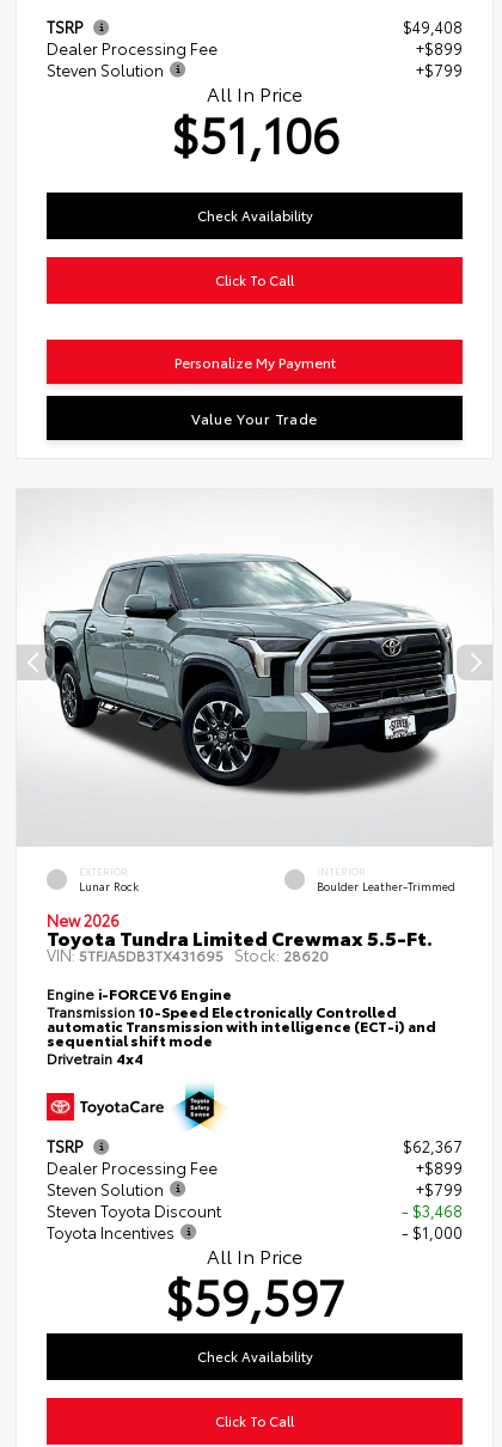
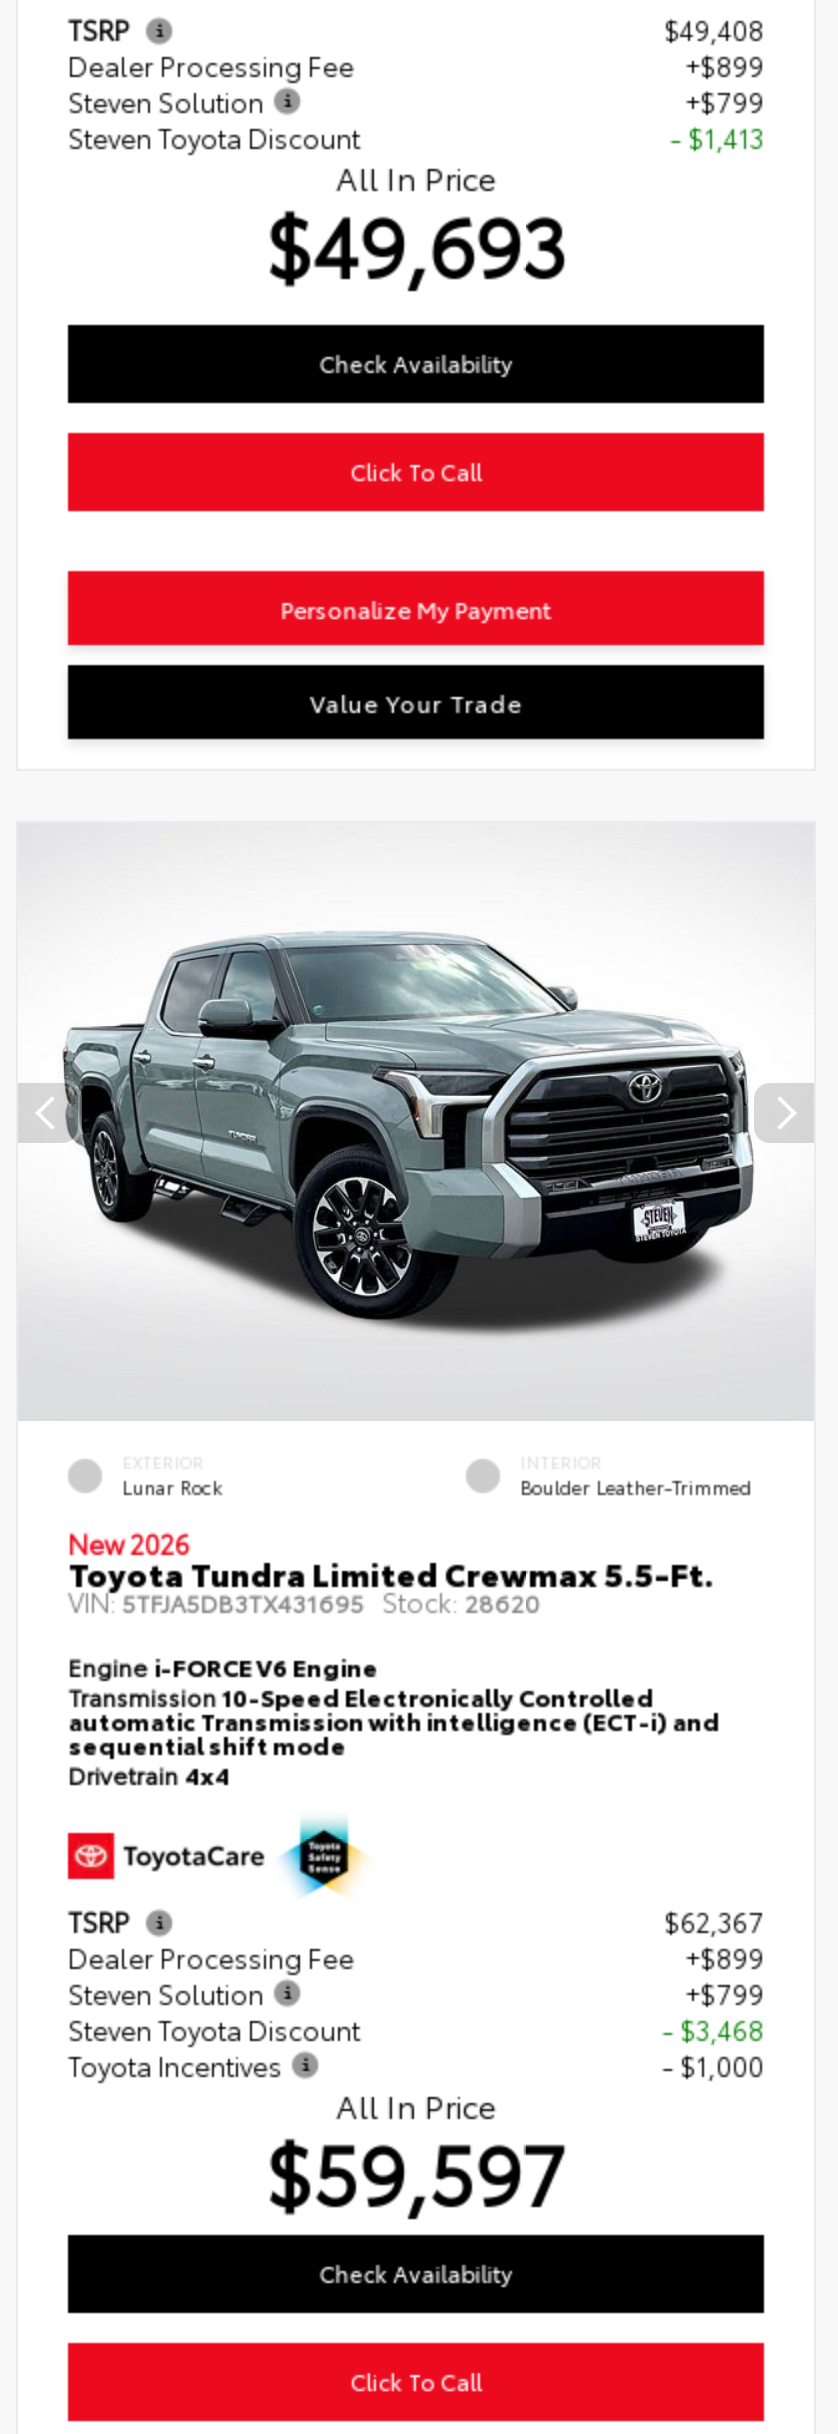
none -> [68,118,764,154] Steven Toyota Discount | - $1,413
[170,97,339,165] $51,106 -> [265,184,567,298] $49,693

